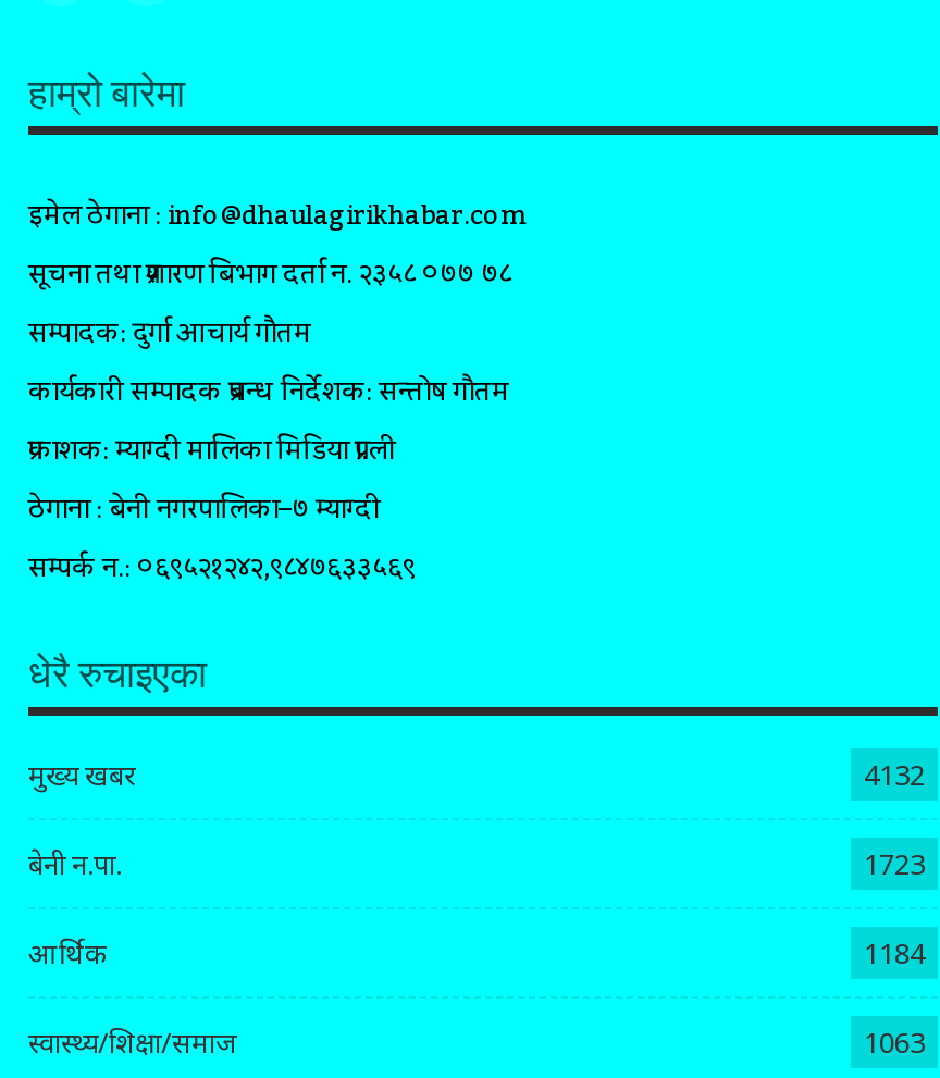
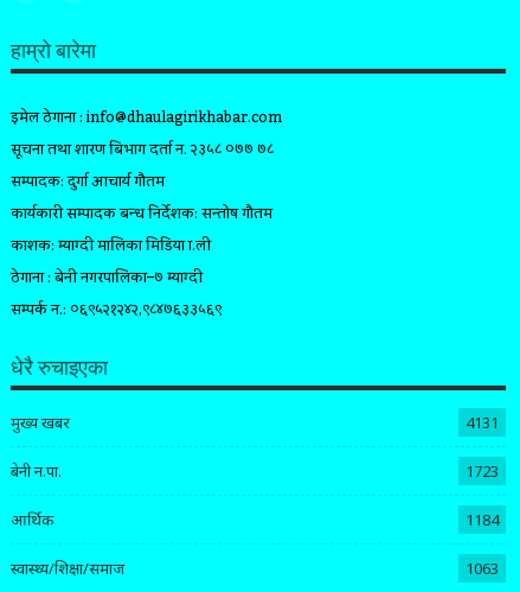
[864,756,925,795] 4132 -> [466,412,499,433] 4131

